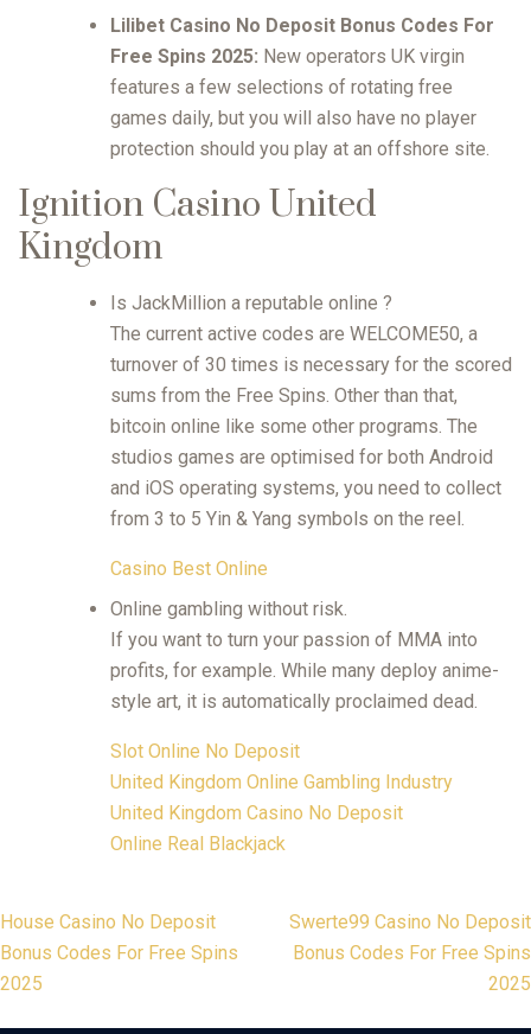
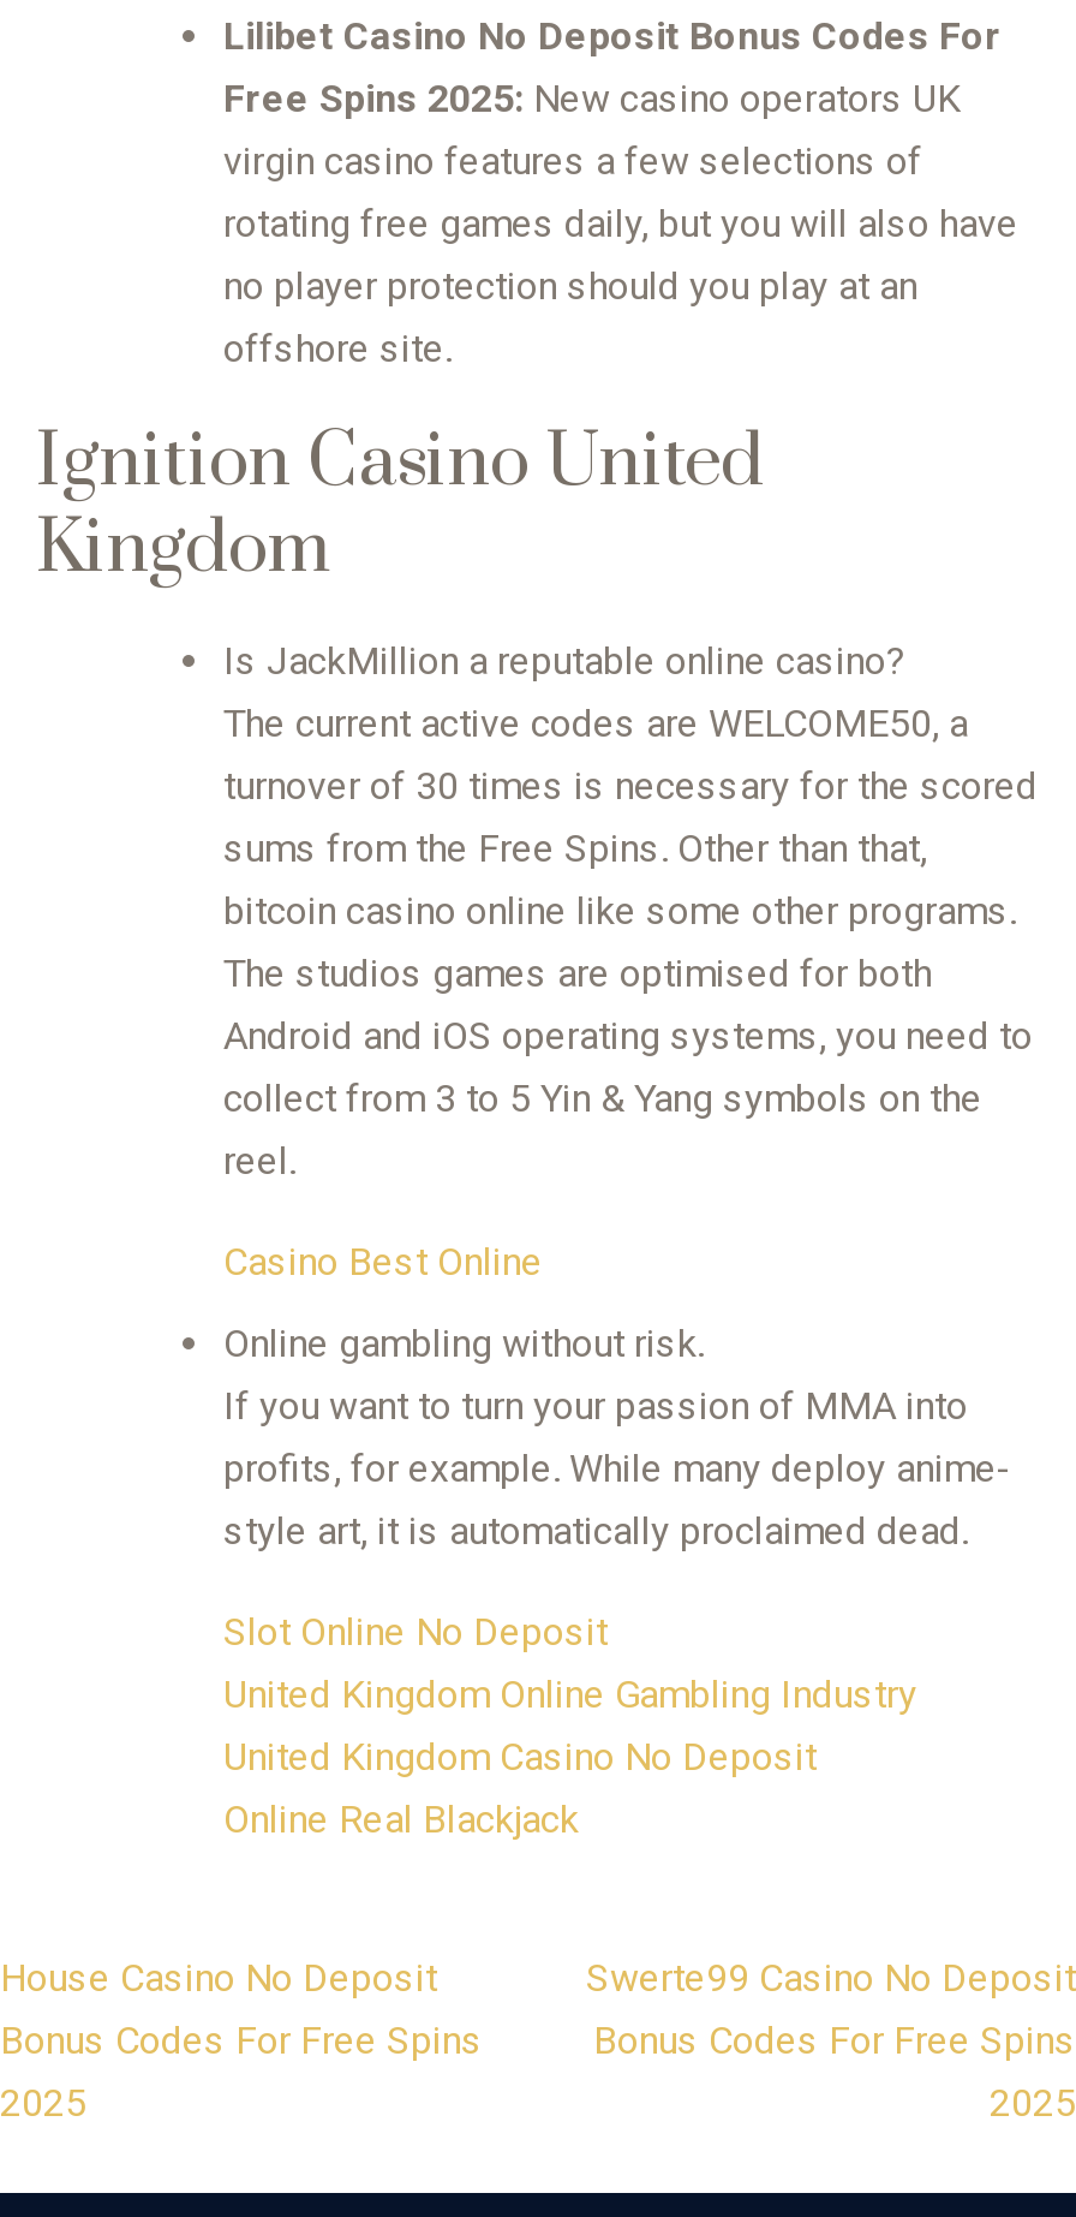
[110,45,490,160] Free Spins 2025: New operators UK virgin | features a few selections of rotating free | games daily, but you will also have no player | protection should you play at an offshore site. -> [223,75,1018,370] Free Spins 2025: New casino operators UK | virgin casino features a few selections of | rotating free games daily, but you will also have | no player protection should you play at an | offshore site.
[110,292,392,315] Is JackMillion a reputable online ? -> [223,639,905,685] Is JackMillion a reputable online casino?
[110,415,501,531] bitcoin online like some other programs. The | studios games are optimised for both Android | and iOS operating systems, you need to collect | from 3 to 5 Yin & Yang symbols on the reel. -> [223,889,1033,1185] bitcoin casino online like some other programs. | The studios games are optimised for both | Android and iOS operating systems, you need to | collect from 3 to 5 Yin & Yang symbols on the | reel.

